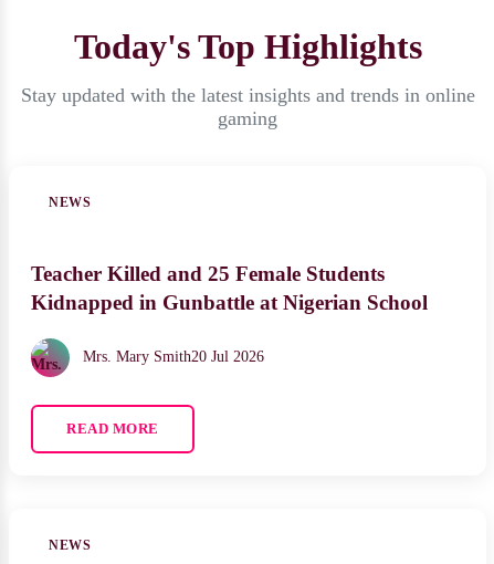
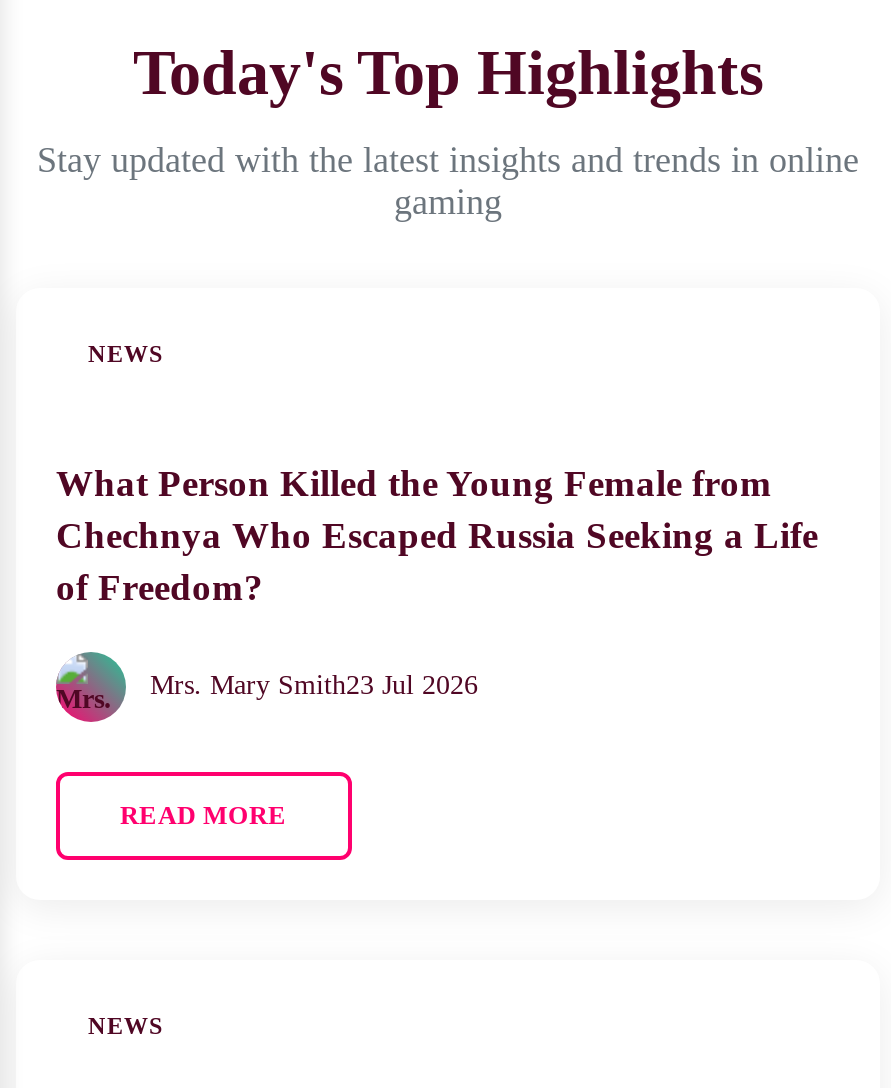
[31,262,428,314] Teacher Killed and 25 Female Students | Kidnapped in Gunbattle at Nigerian School -> [56,462,818,608] What Person Killed the Young Female from | Chechnya Who Escaped Russia Seeking a Life | of Freedom?
[83,349,264,365] Mrs. Mary Smith20 Jul 2026 -> [150,671,478,701] Mrs. Mary Smith23 Jul 2026

